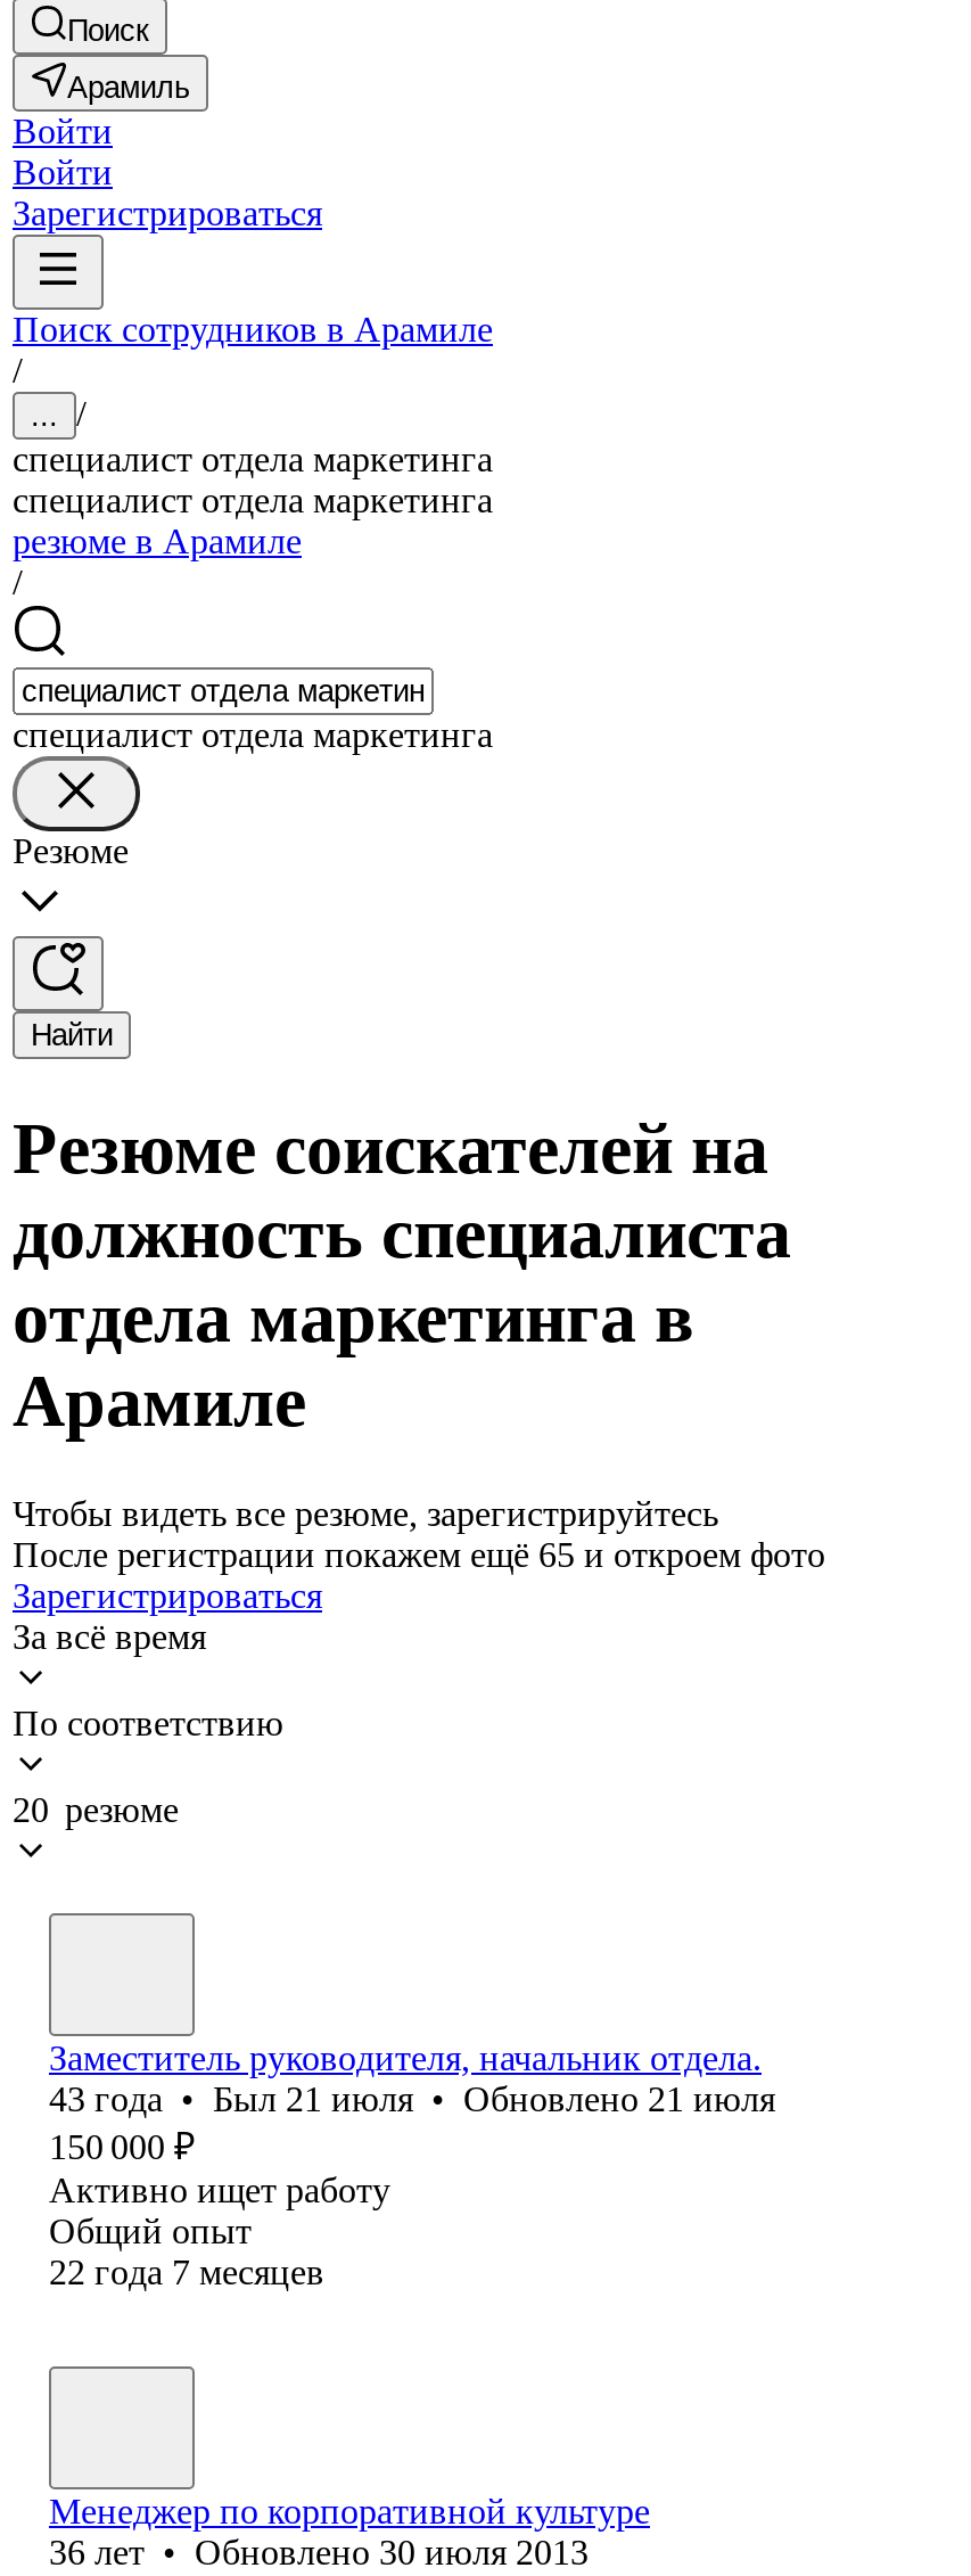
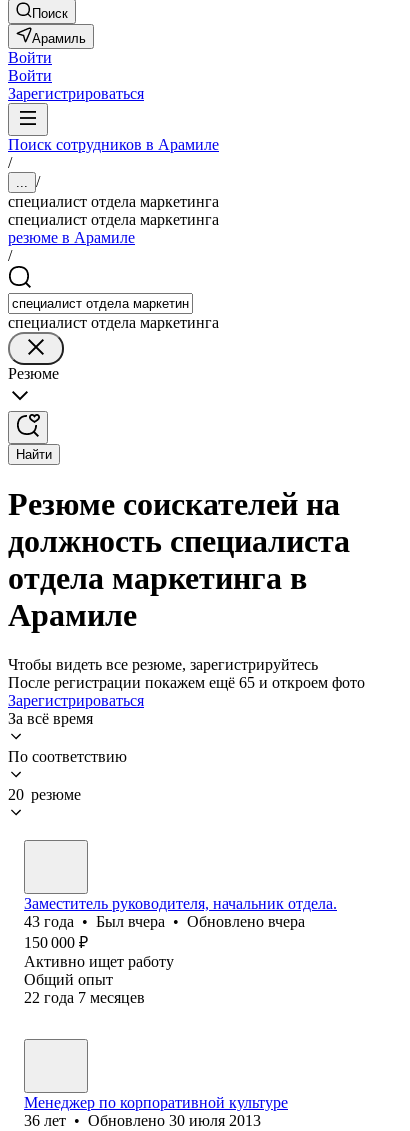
[49,2079,775,2118] 43 года • Был 21 июля • Обновлено 21 июля -> [24,913,305,930] 43 года • Был вчера • Обновлено вчера

